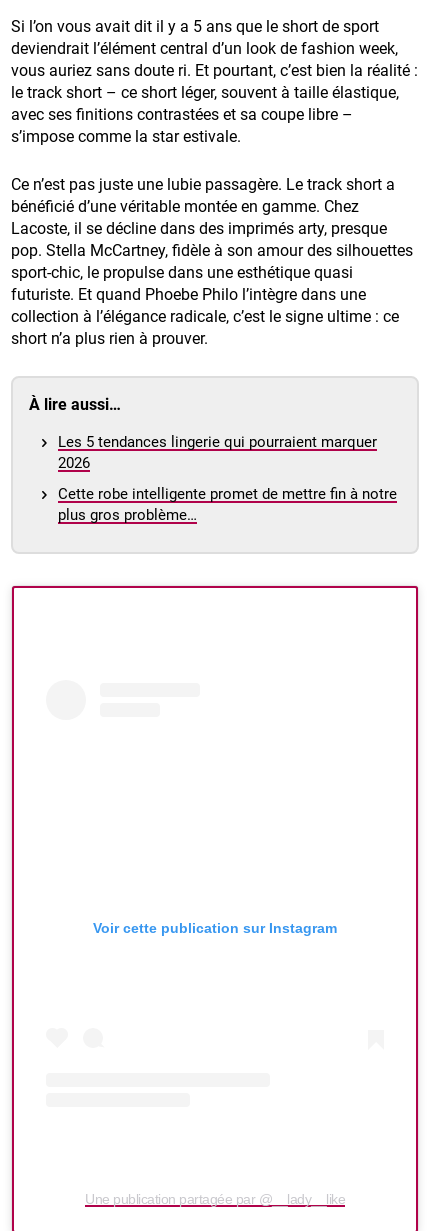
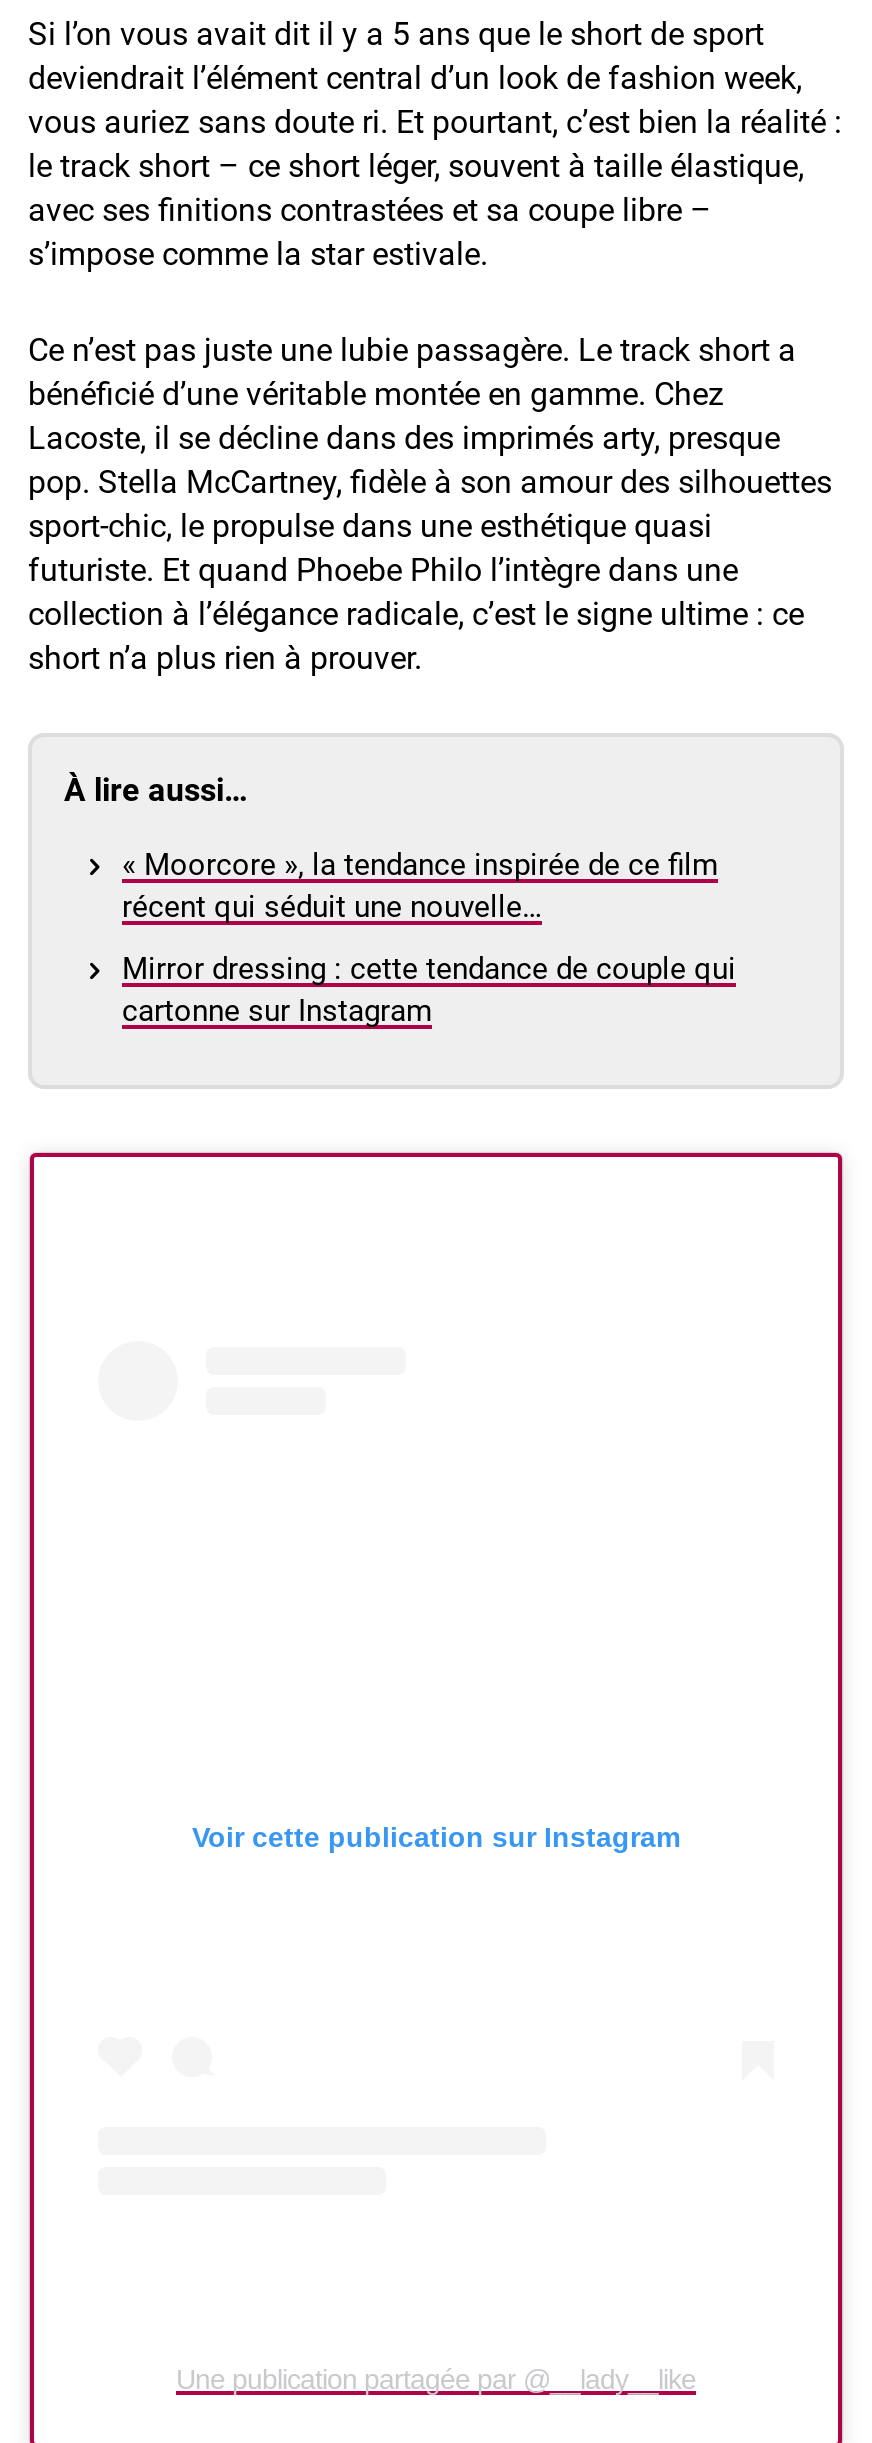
[58,433,377,472] Les 5 tendances lingerie qui pourraient marquer | 2026 -> [122,848,718,926] « Moorcore », la tendance inspirée de ce film | récent qui séduit une nouvelle…
[58,485,397,524] Cette robe intelligente promet de mettre fin à notre | plus gros problème… -> [122,952,736,1030] Mirror dressing : cette tendance de couple qui | cartonne sur Instagram

